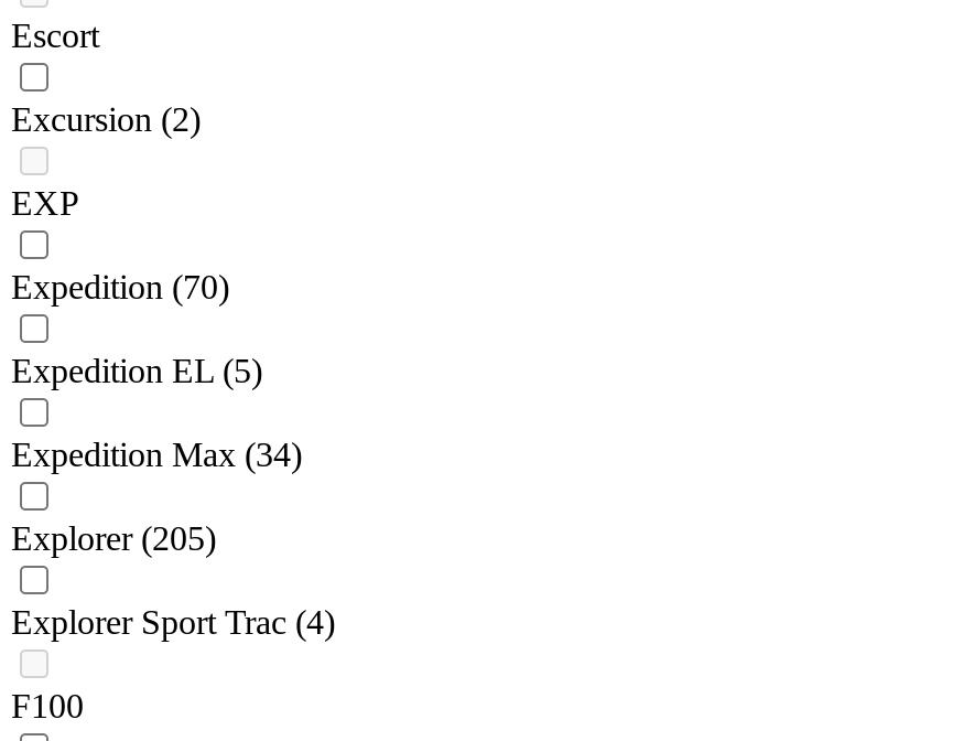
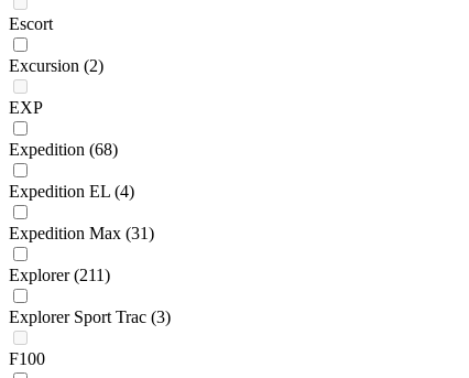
[11,269,229,306] Expedition (70) -> [9,140,118,159] Expedition (68)
[11,353,262,390] Expedition EL (5) -> [9,182,134,201] Expedition EL (4)
[11,436,302,474] Expedition Max (34) -> [9,224,154,243] Expedition Max (31)
[11,520,216,558] Explorer (205) -> [9,266,110,285] Explorer (211)
[11,604,335,642] Explorer Sport Trac (4) -> [9,308,171,327] Explorer Sport Trac (3)

